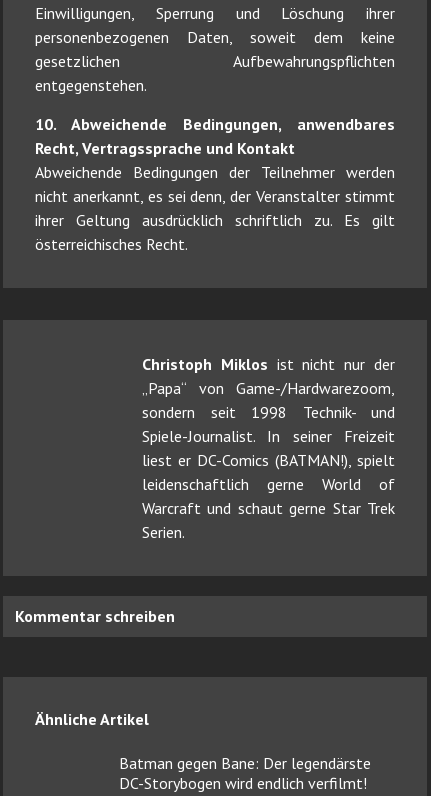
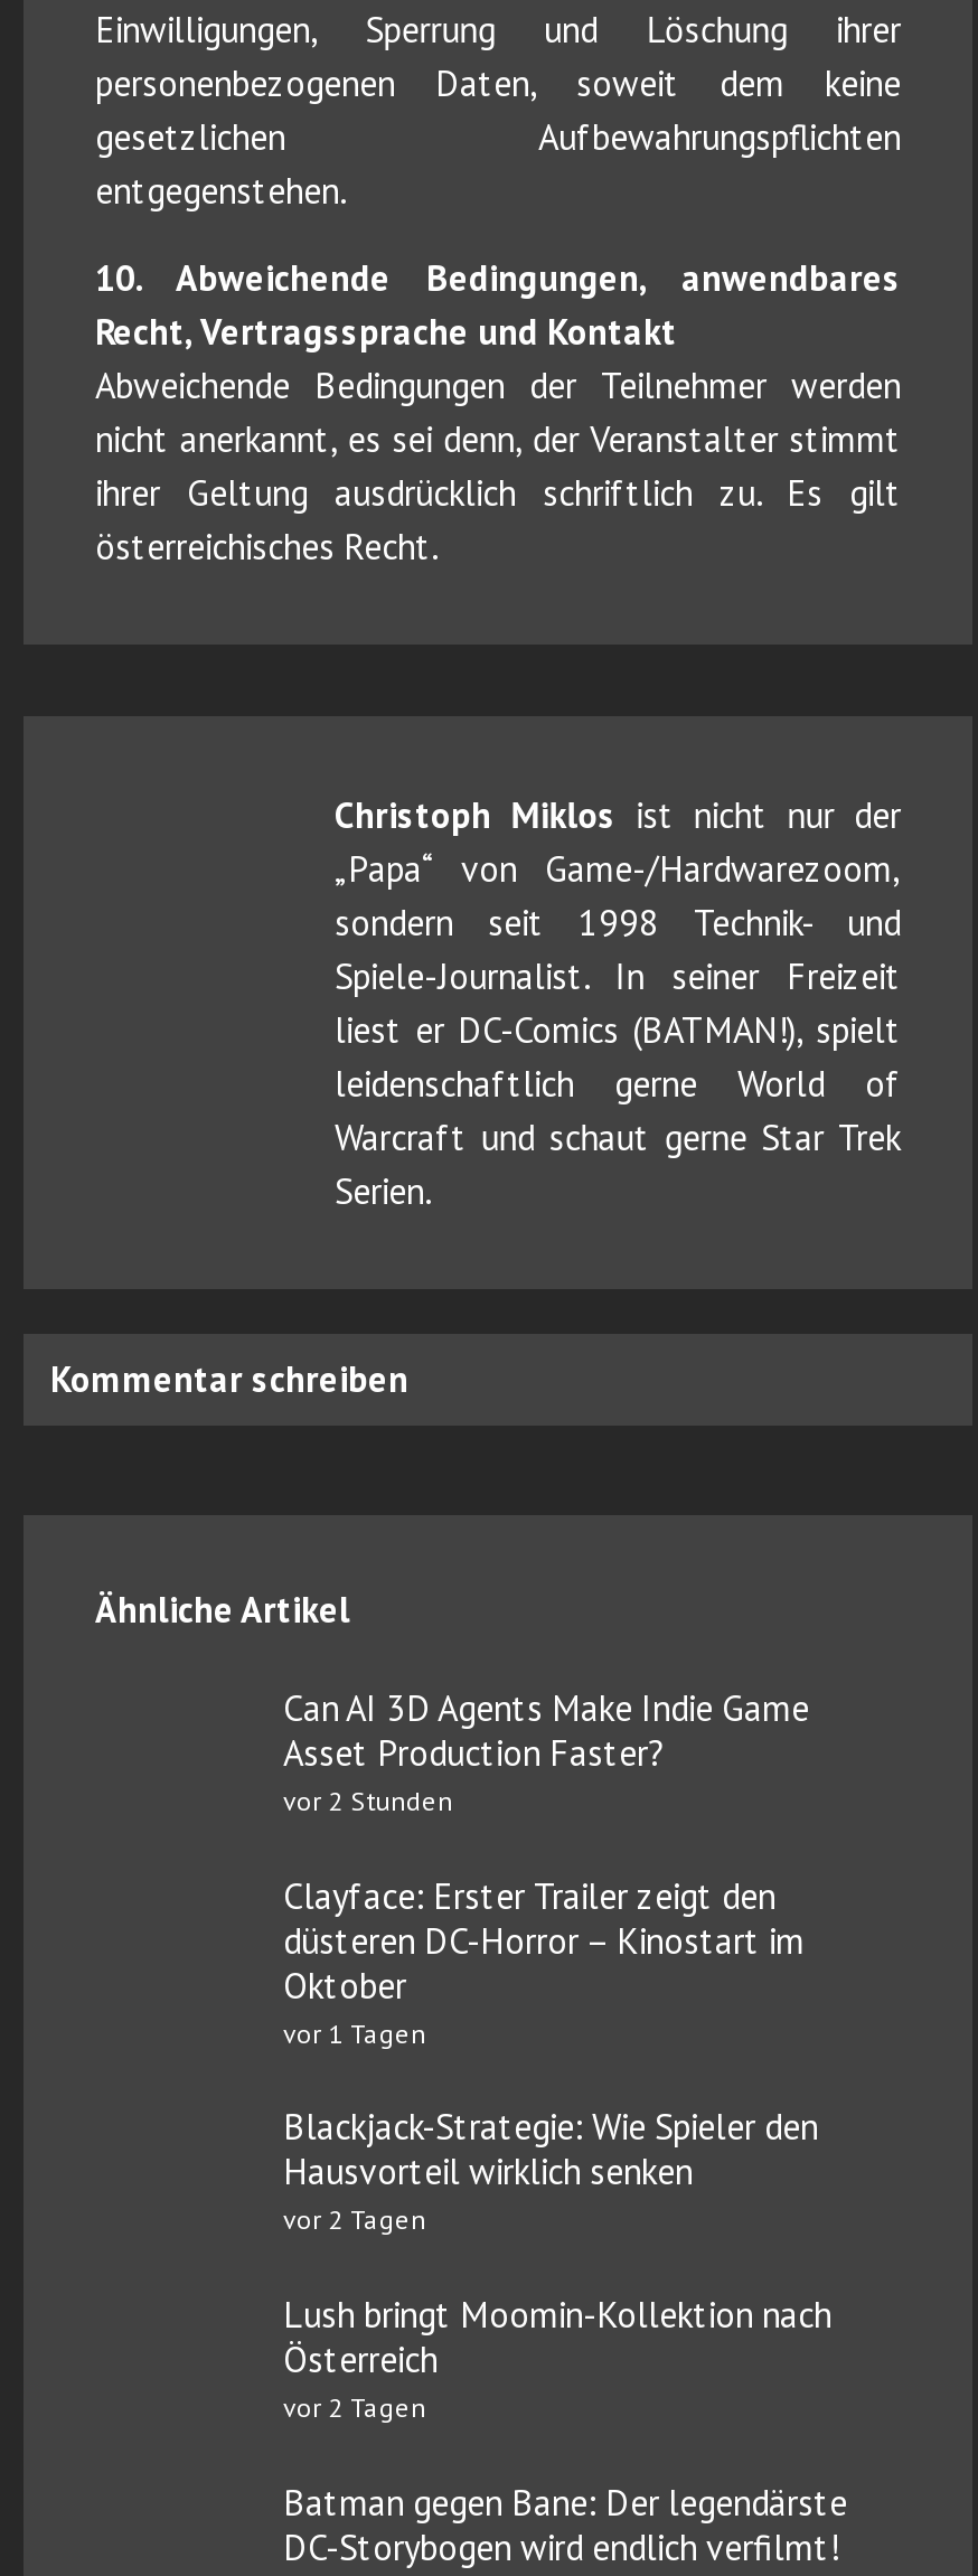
none -> [283,1686,831,2425] Can AI 3D Agents Make Indie Game | Asset Production Faster? | vor 2 Stunden | Clayface: Erster Trailer zeigt den | düsteren DC-Horror – Kinostart im | Oktober | vor 1 Tagen | Blackjack-Strategie: Wie Spieler den | Hausvorteil wirklich senken | vor 2 Tagen | Lush bringt Moomin-Kollektion nach | Österreich | vor 2 Tagen

